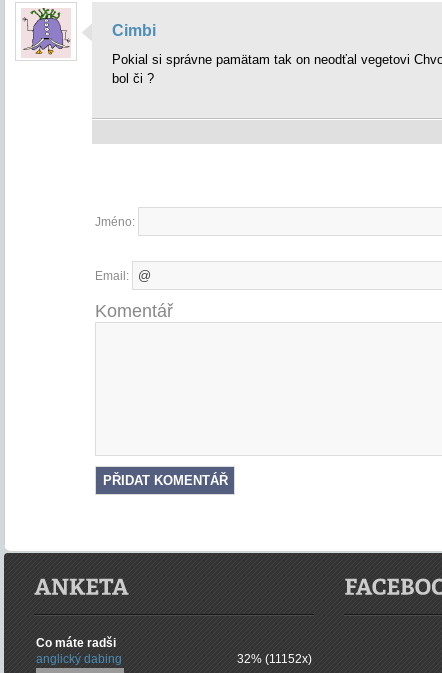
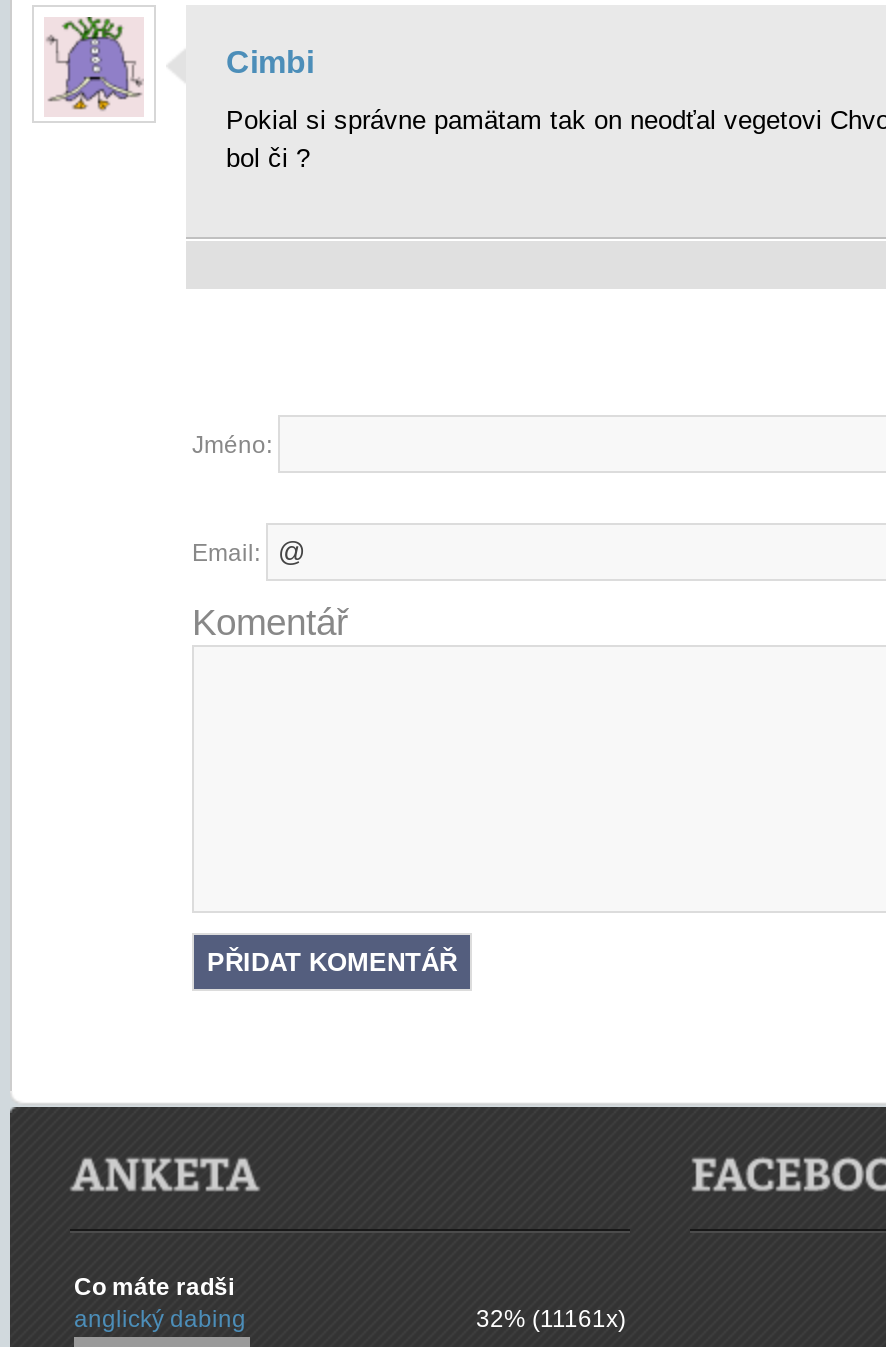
[237,652,312,666] 32% (11152x) -> [476,1306,626,1334] 32% (11161x)

